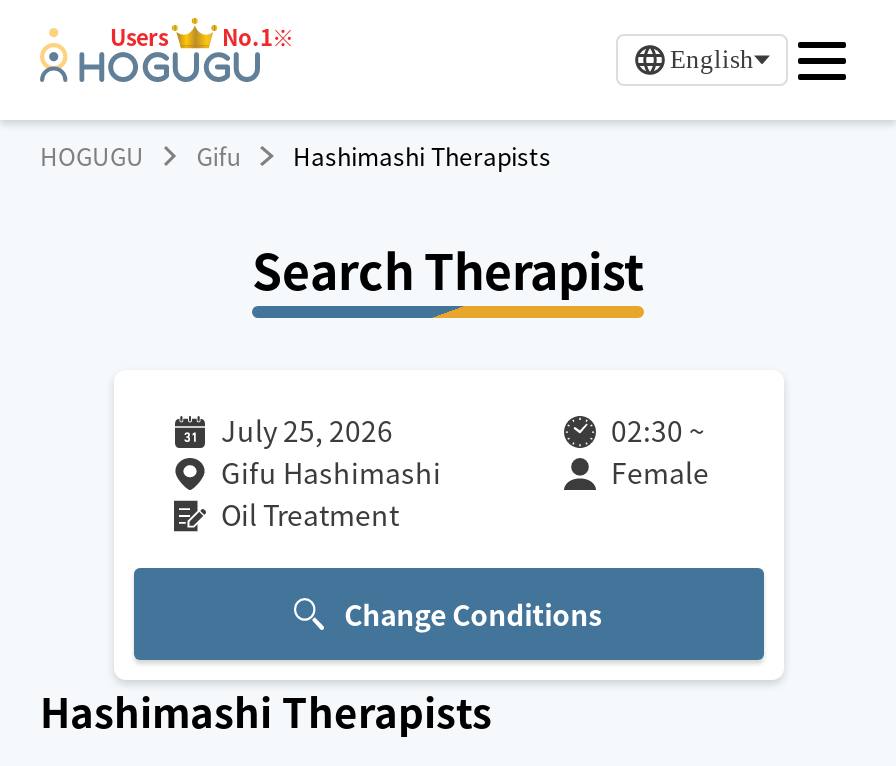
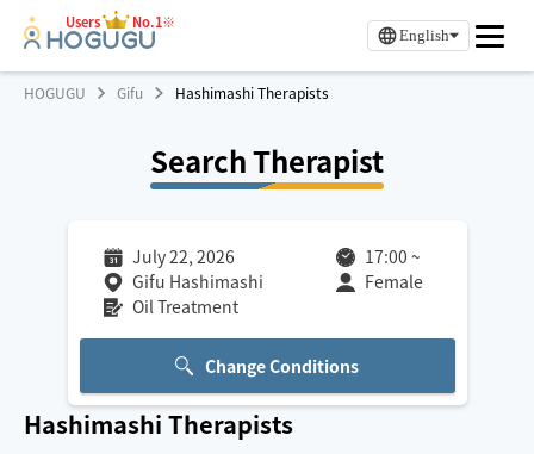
[221,410,393,450] July 25, 2026 -> [132,244,234,268] July 22, 2026
[611,410,705,450] 02:30 ~ -> [364,244,420,268] 17:00 ~

